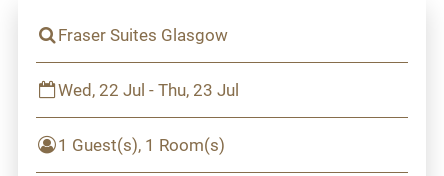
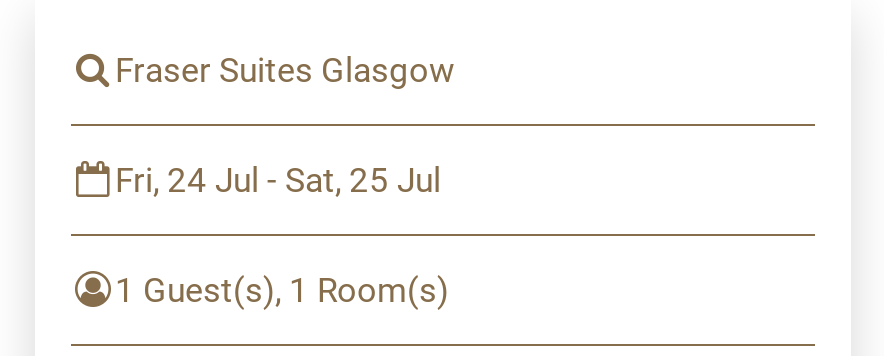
[58,78,239,101] Wed, 22 Jul - Thu, 23 Jul -> [115,156,441,202] Fri, 24 Jul - Sat, 25 Jul

